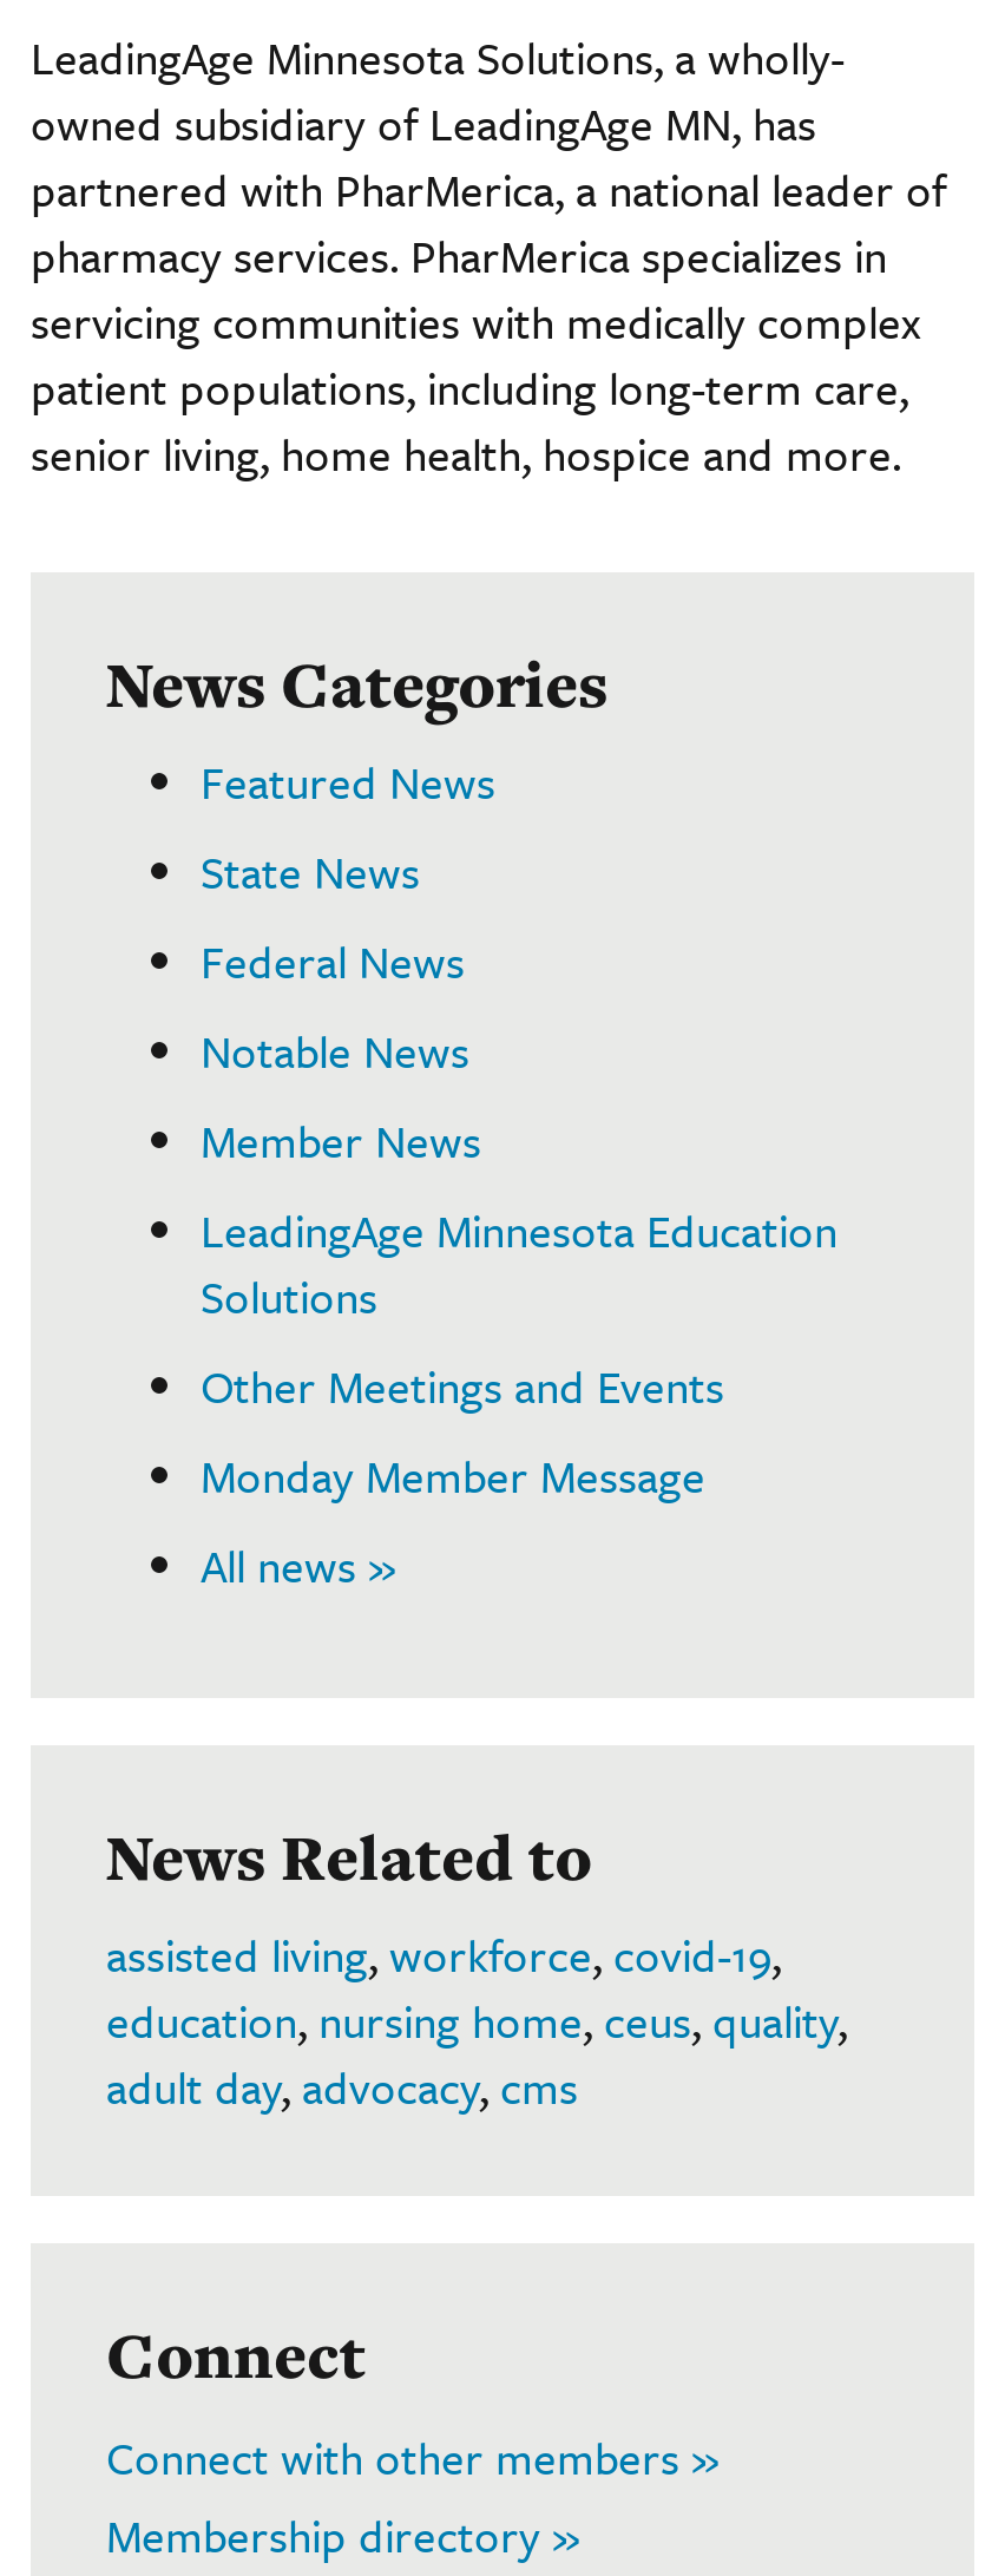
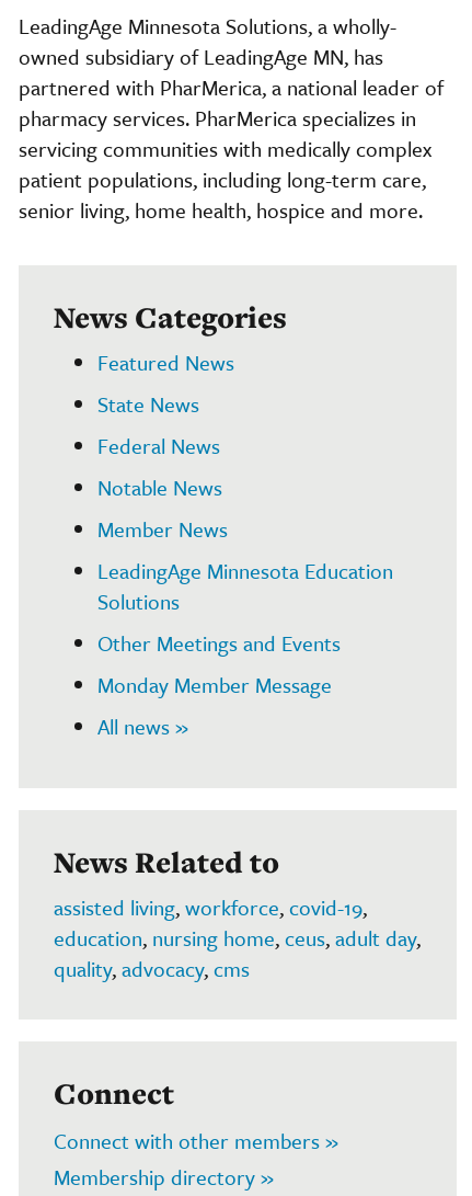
[106,1988,847,2117] education, nursing home, ceus, quality, | adult day, advocacy, cms -> [54,923,421,983] education, nursing home, ceus, adult day, | quality, advocacy, cms

